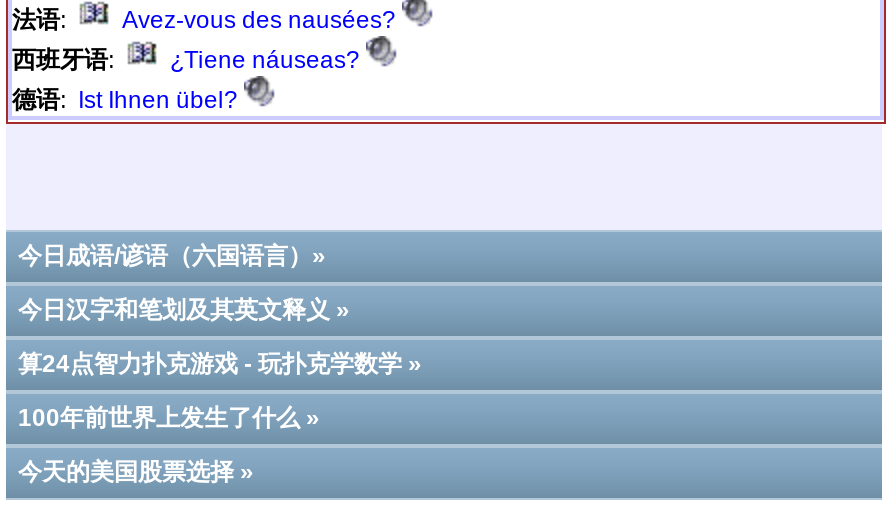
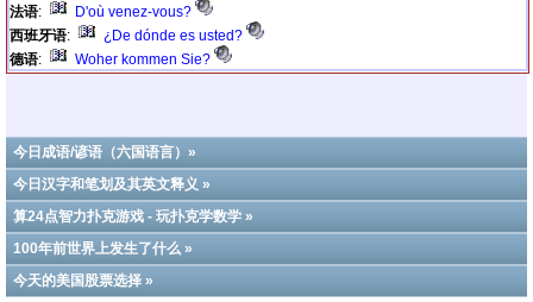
[122,6,396,34] Avez-vous des nausées? -> [75,4,192,20] D'où venez-vous?
[12,46,360,114] ¿Tiene náuseas? | 德语: Ist Ihnen übel? -> [10,27,243,68] ¿De dónde es usted? | 德语: | Woher kommen Sie?

